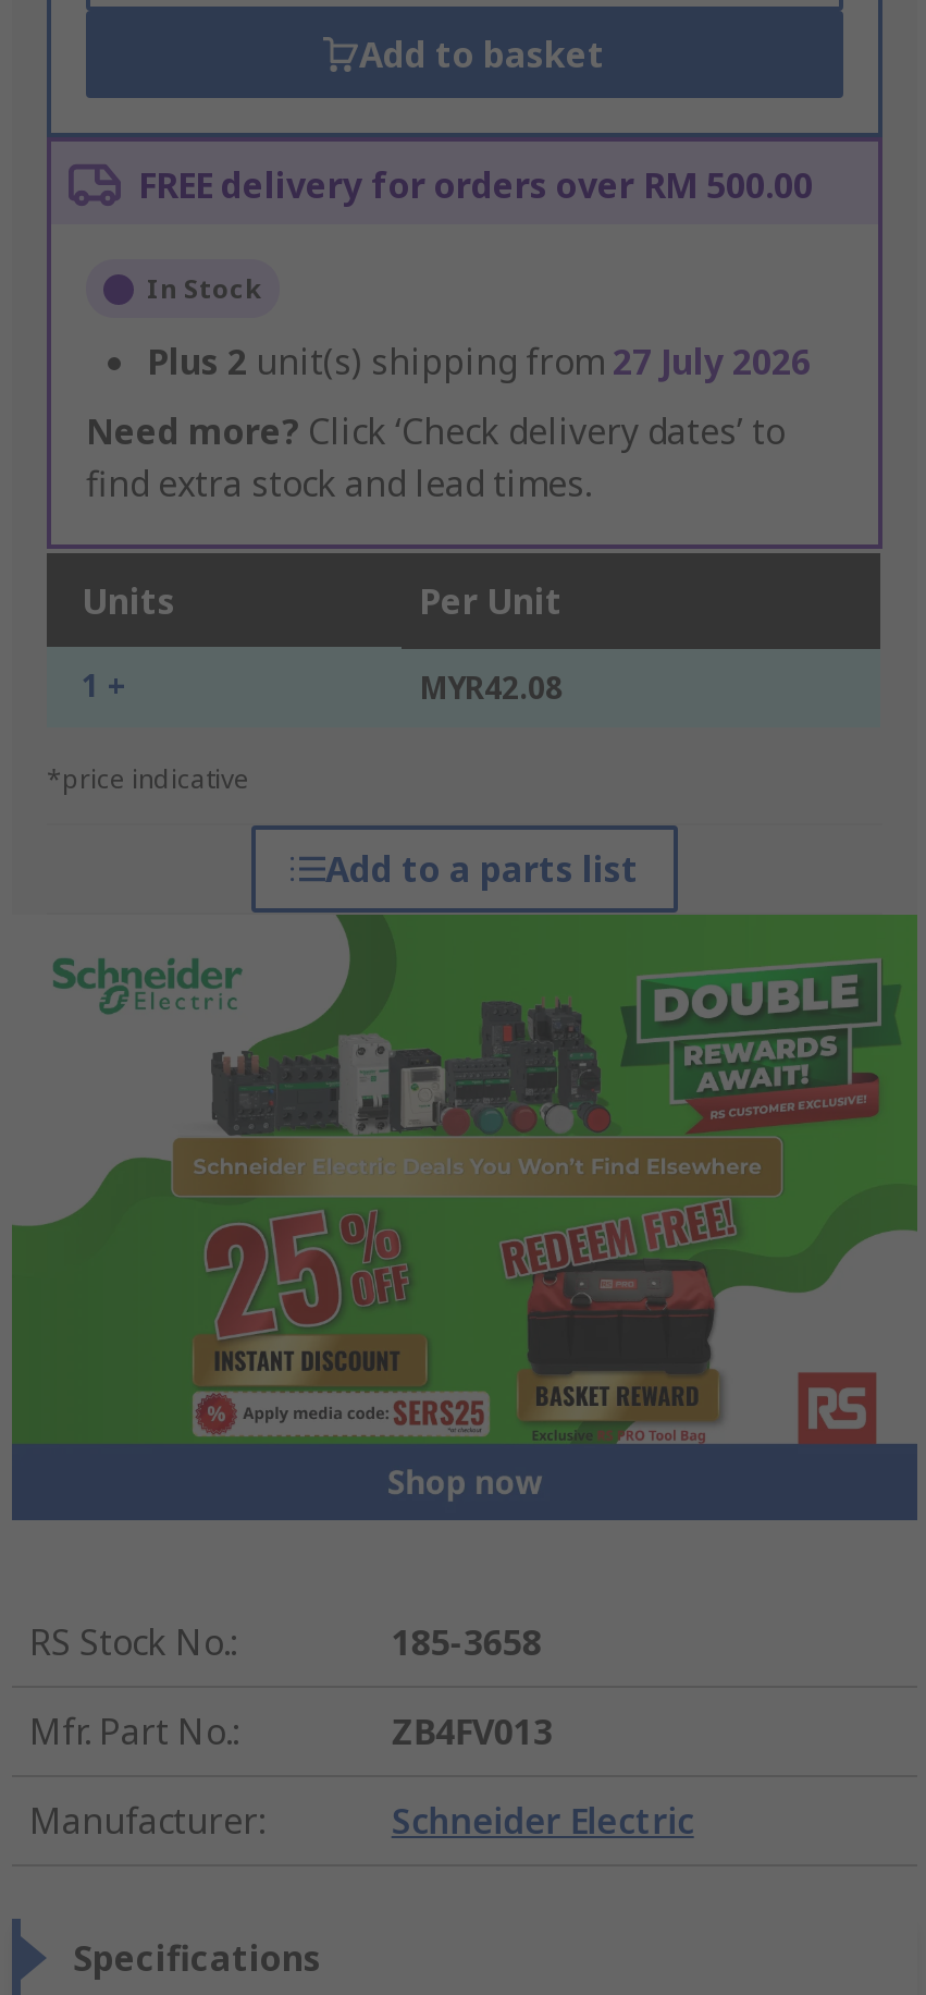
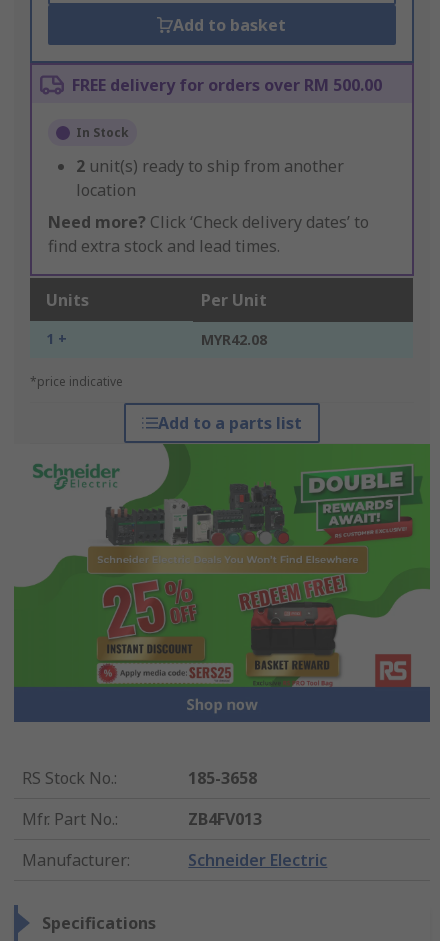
[147,339,811,387] Plus 2 unit(s) shipping from 27 July 2026 -> [76,155,344,201] 2 unit(s) ready to ship from another | location

